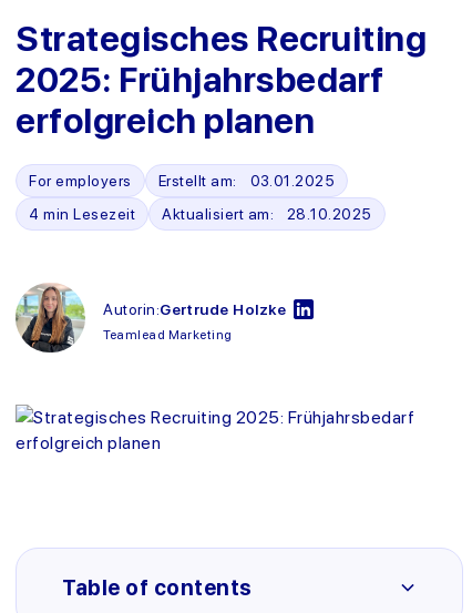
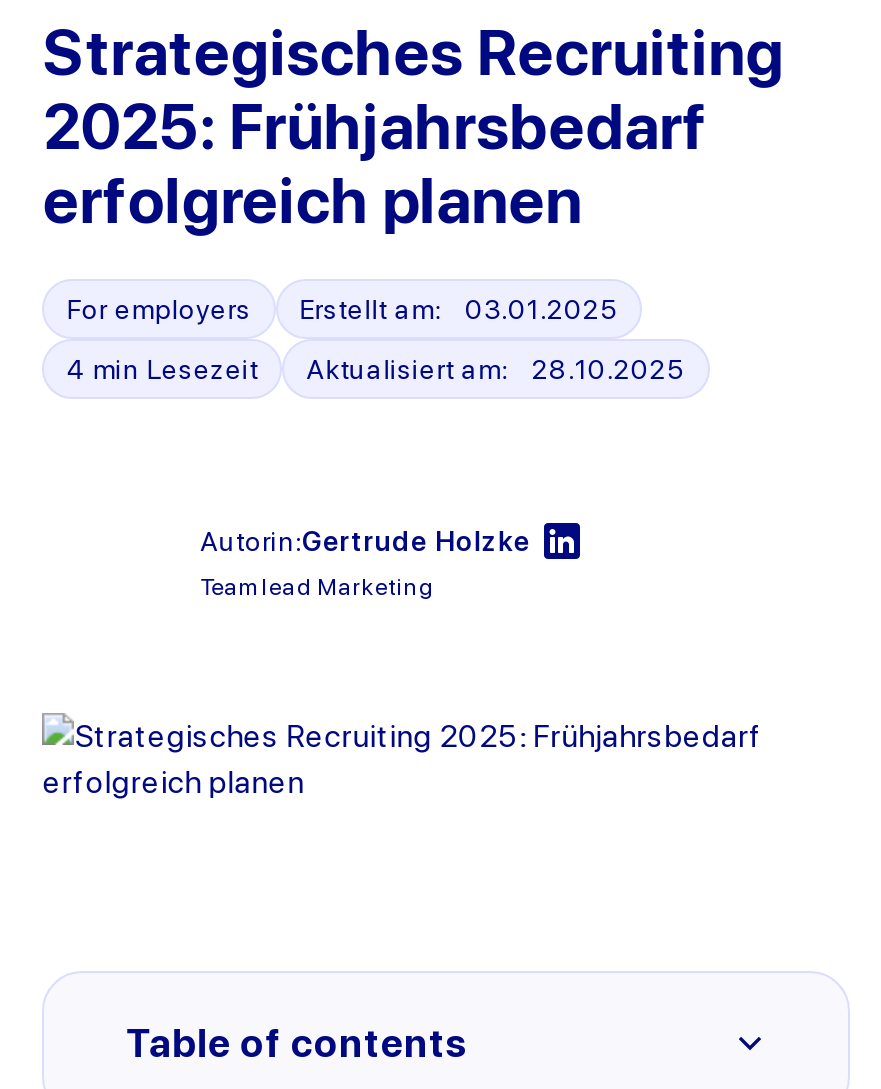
[14,283,86,354] [image] -> none

